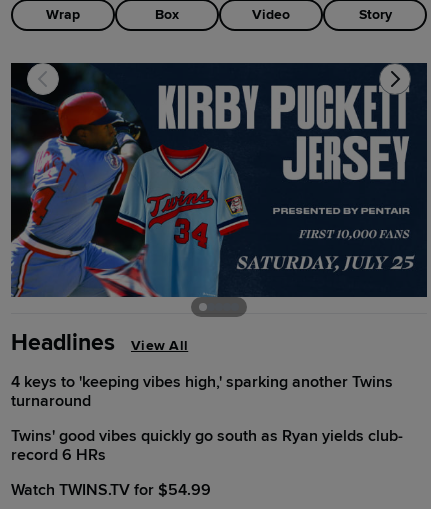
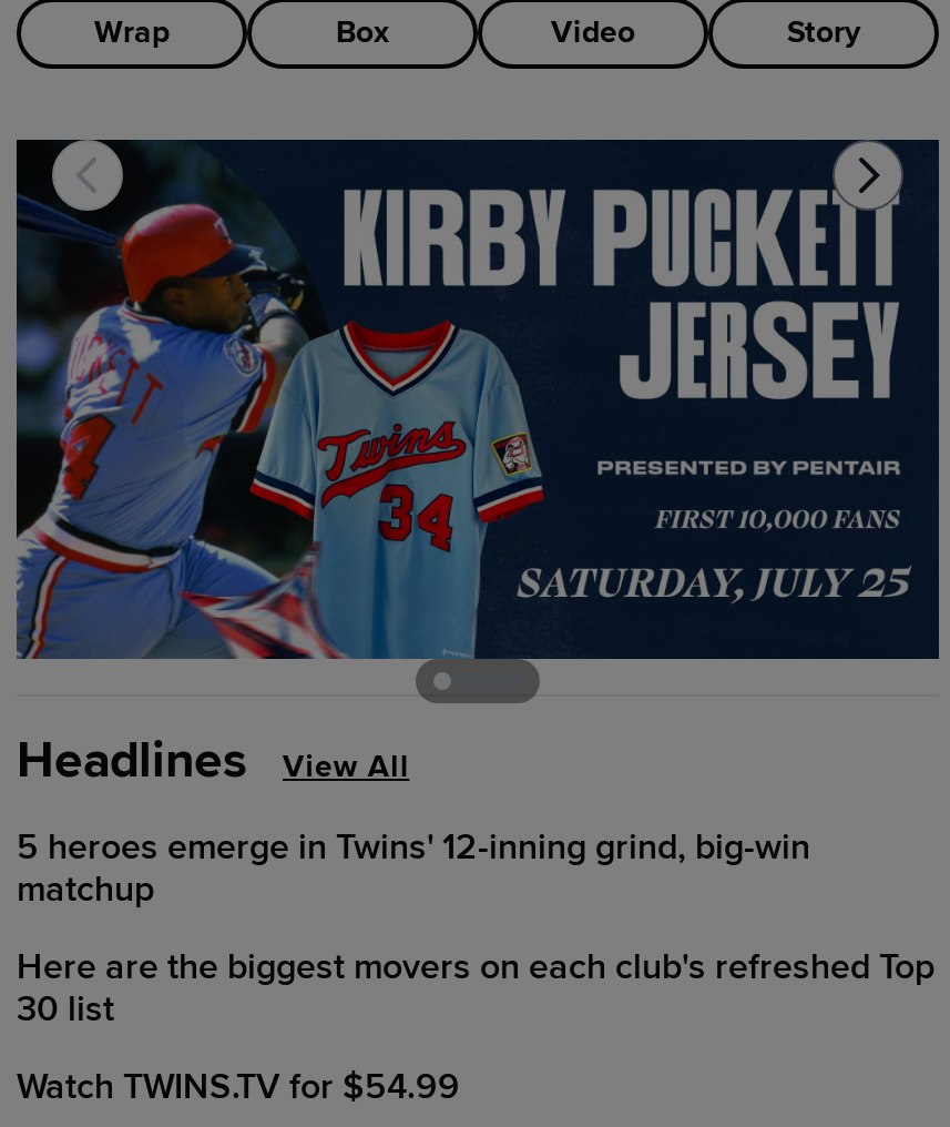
[11,372,393,411] 4 keys to 'keeping vibes high,' sparking another Twins | turnaround -> [17,826,810,913] 5 heroes emerge in Twins' 12-inning grind, big-win | matchup
[11,426,403,465] Twins' good vibes quickly go south as Ryan yields club- | record 6 HRs -> [17,946,934,1032] Here are the biggest movers on each club's refreshed Top | 30 list

